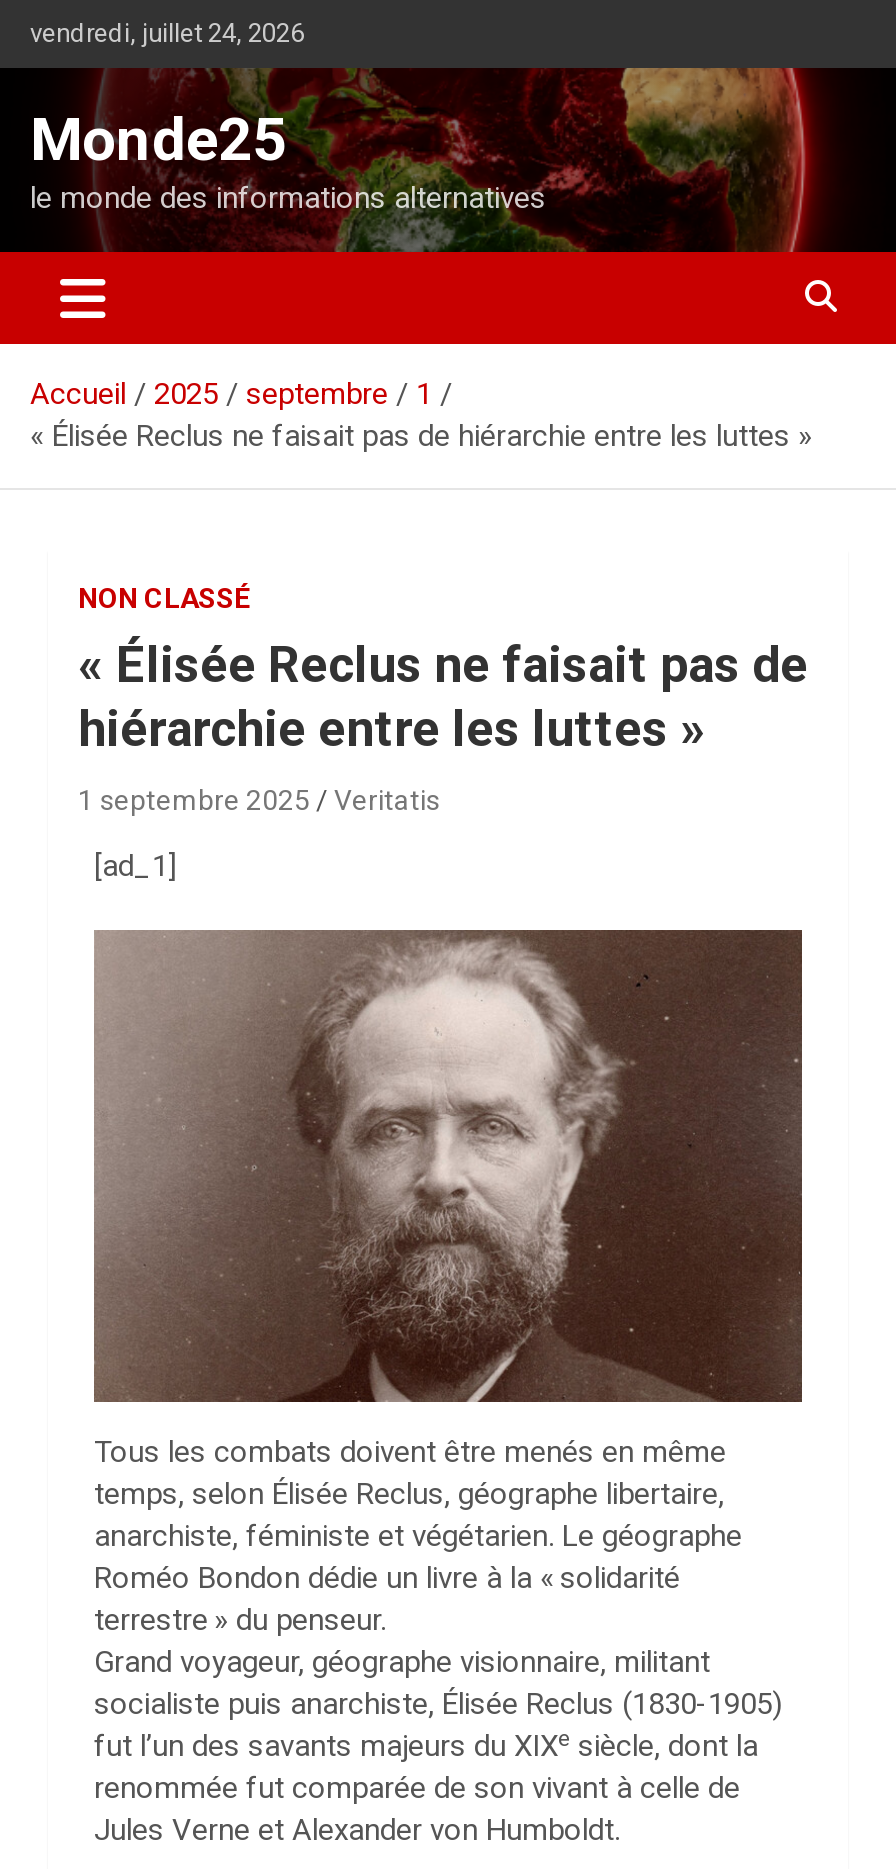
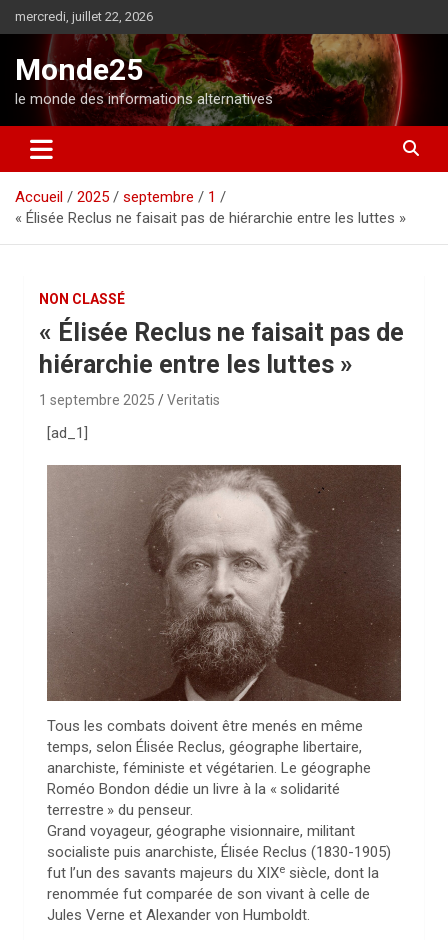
[30,18,304,48] vendredi, juillet 24, 2026 -> [15,9,153,24] mercredi, juillet 22, 2026

